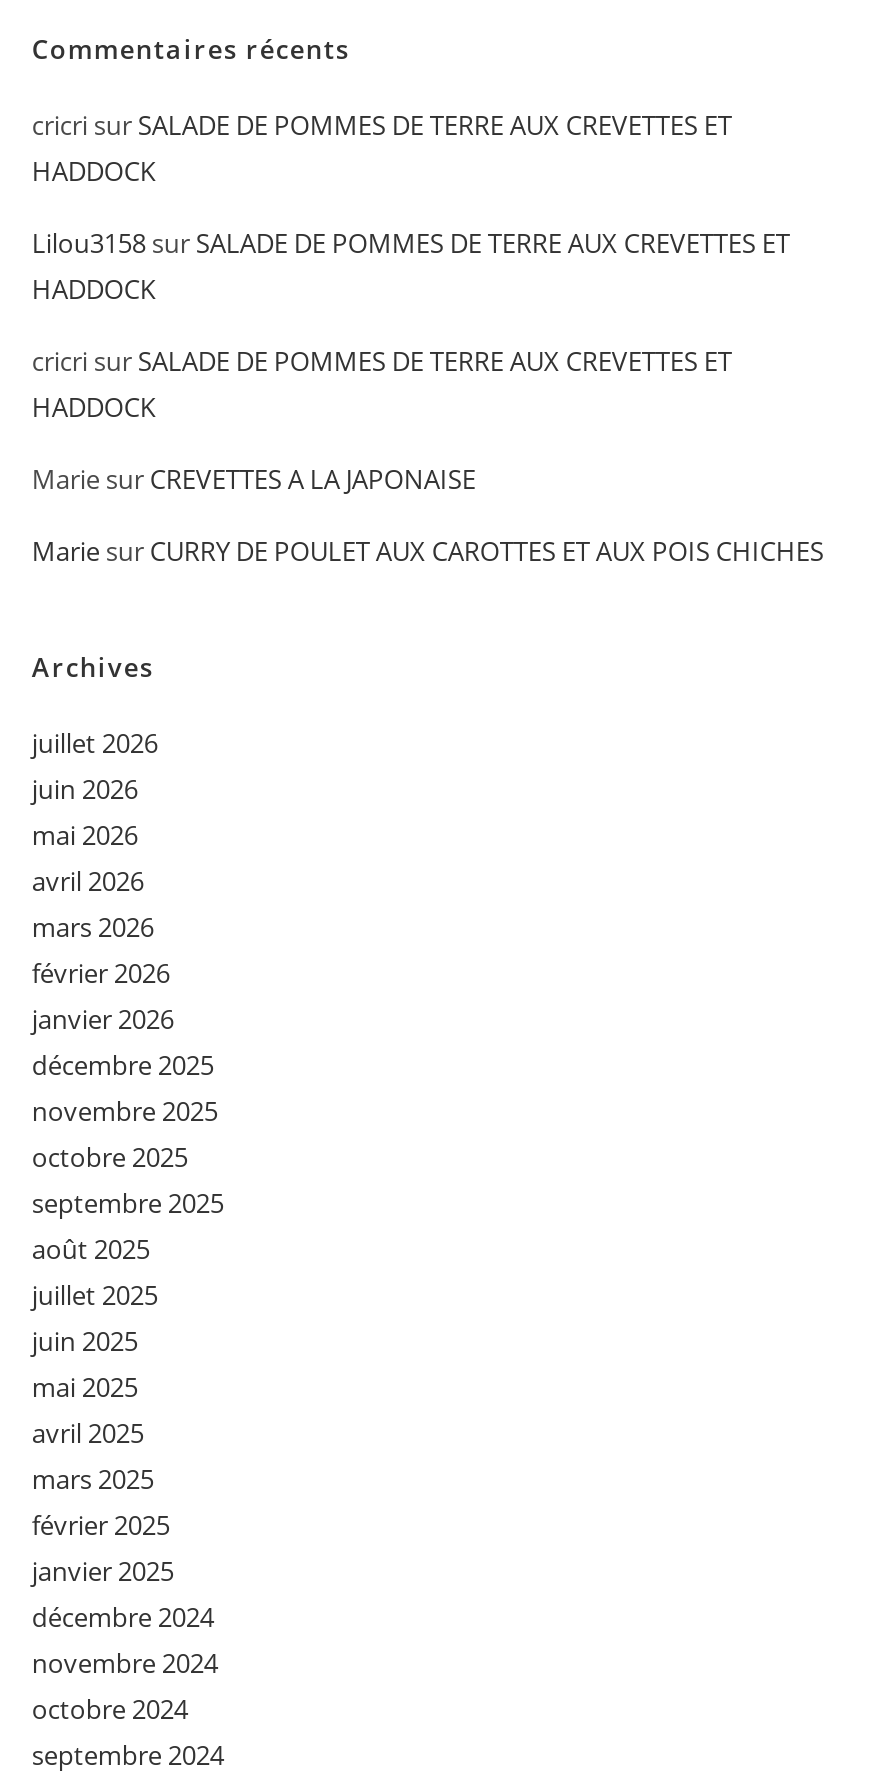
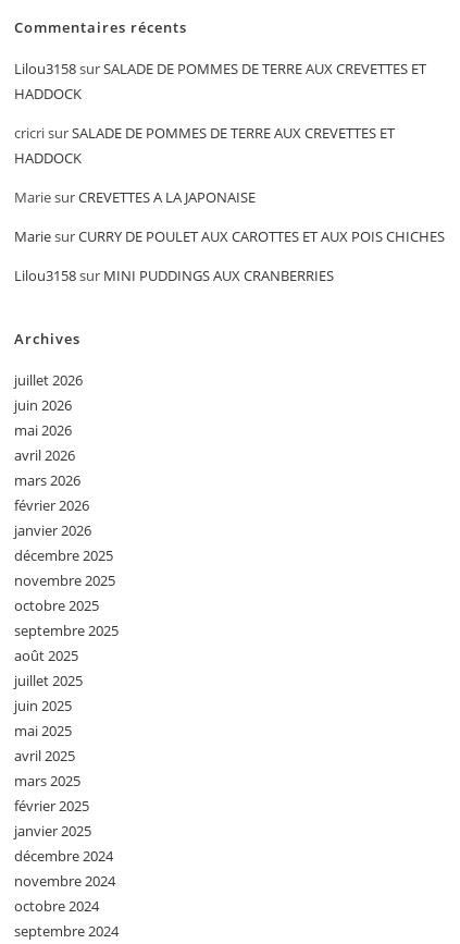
[32,108,732,190] cricri sur SALADE DE POMMES DE TERRE AUX CREVETTES ET | HADDOCK -> none
moved [32,226,824,570] -> [15,59,445,247]: Lilou3158 sur SALADE DE POMMES DE TERRE AUX CREVETTES ET | HADDOCK | cricri sur SALADE DE POMMES DE TERRE AUX CREVETTES ET | HADDOCK | Marie sur CREVETTES A LA JAPONAISE | Marie sur CURRY DE POULET AUX CAROTTES ET AUX POIS CHICHES
none -> [15,266,334,286] Lilou3158 sur MINI PUDDINGS AUX CRANBERRIES

